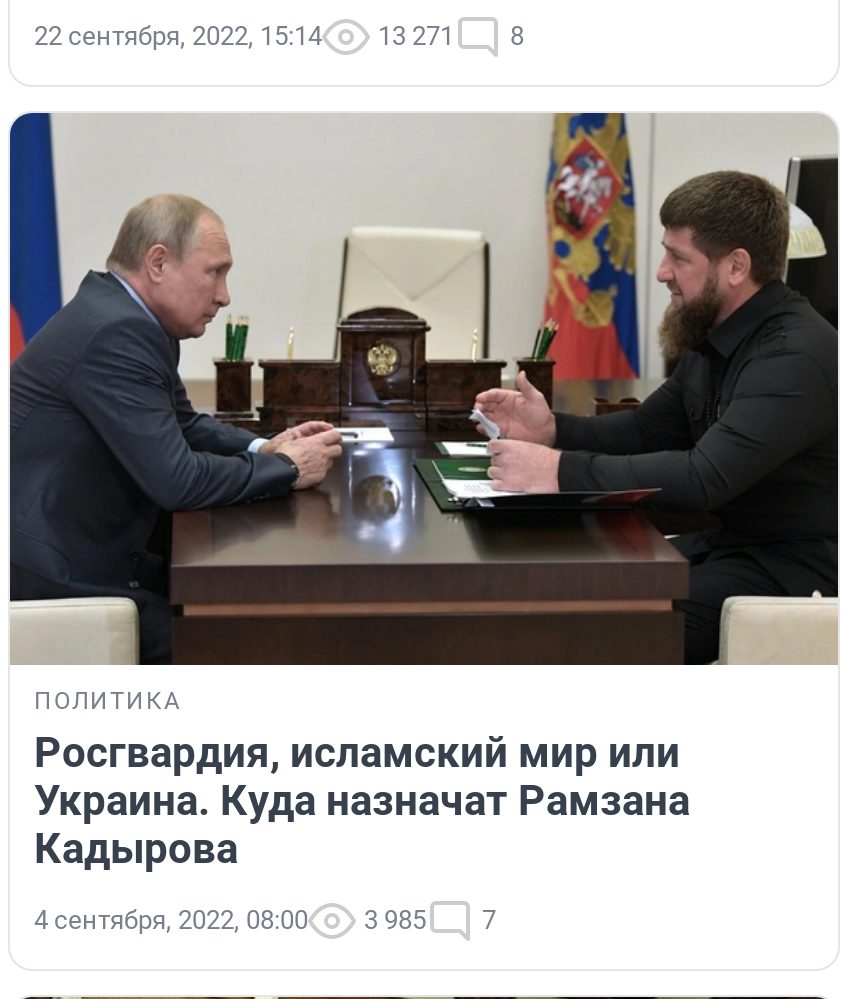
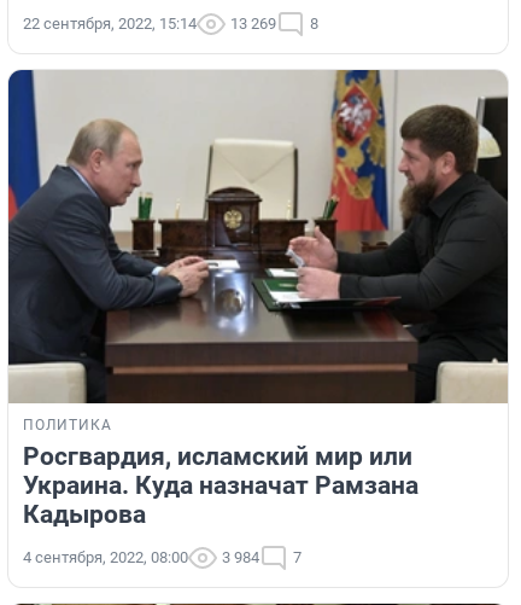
[34,21,524,51] 22 сентября, 2022, 15:14 13 271 8 -> [23,15,318,33] 22 сентября, 2022, 15:14 13 269 8
[34,905,496,935] 4 сентября, 2022, 08:00 3 985 7 -> [23,548,302,566] 4 сентября, 2022, 08:00 3 984 7

